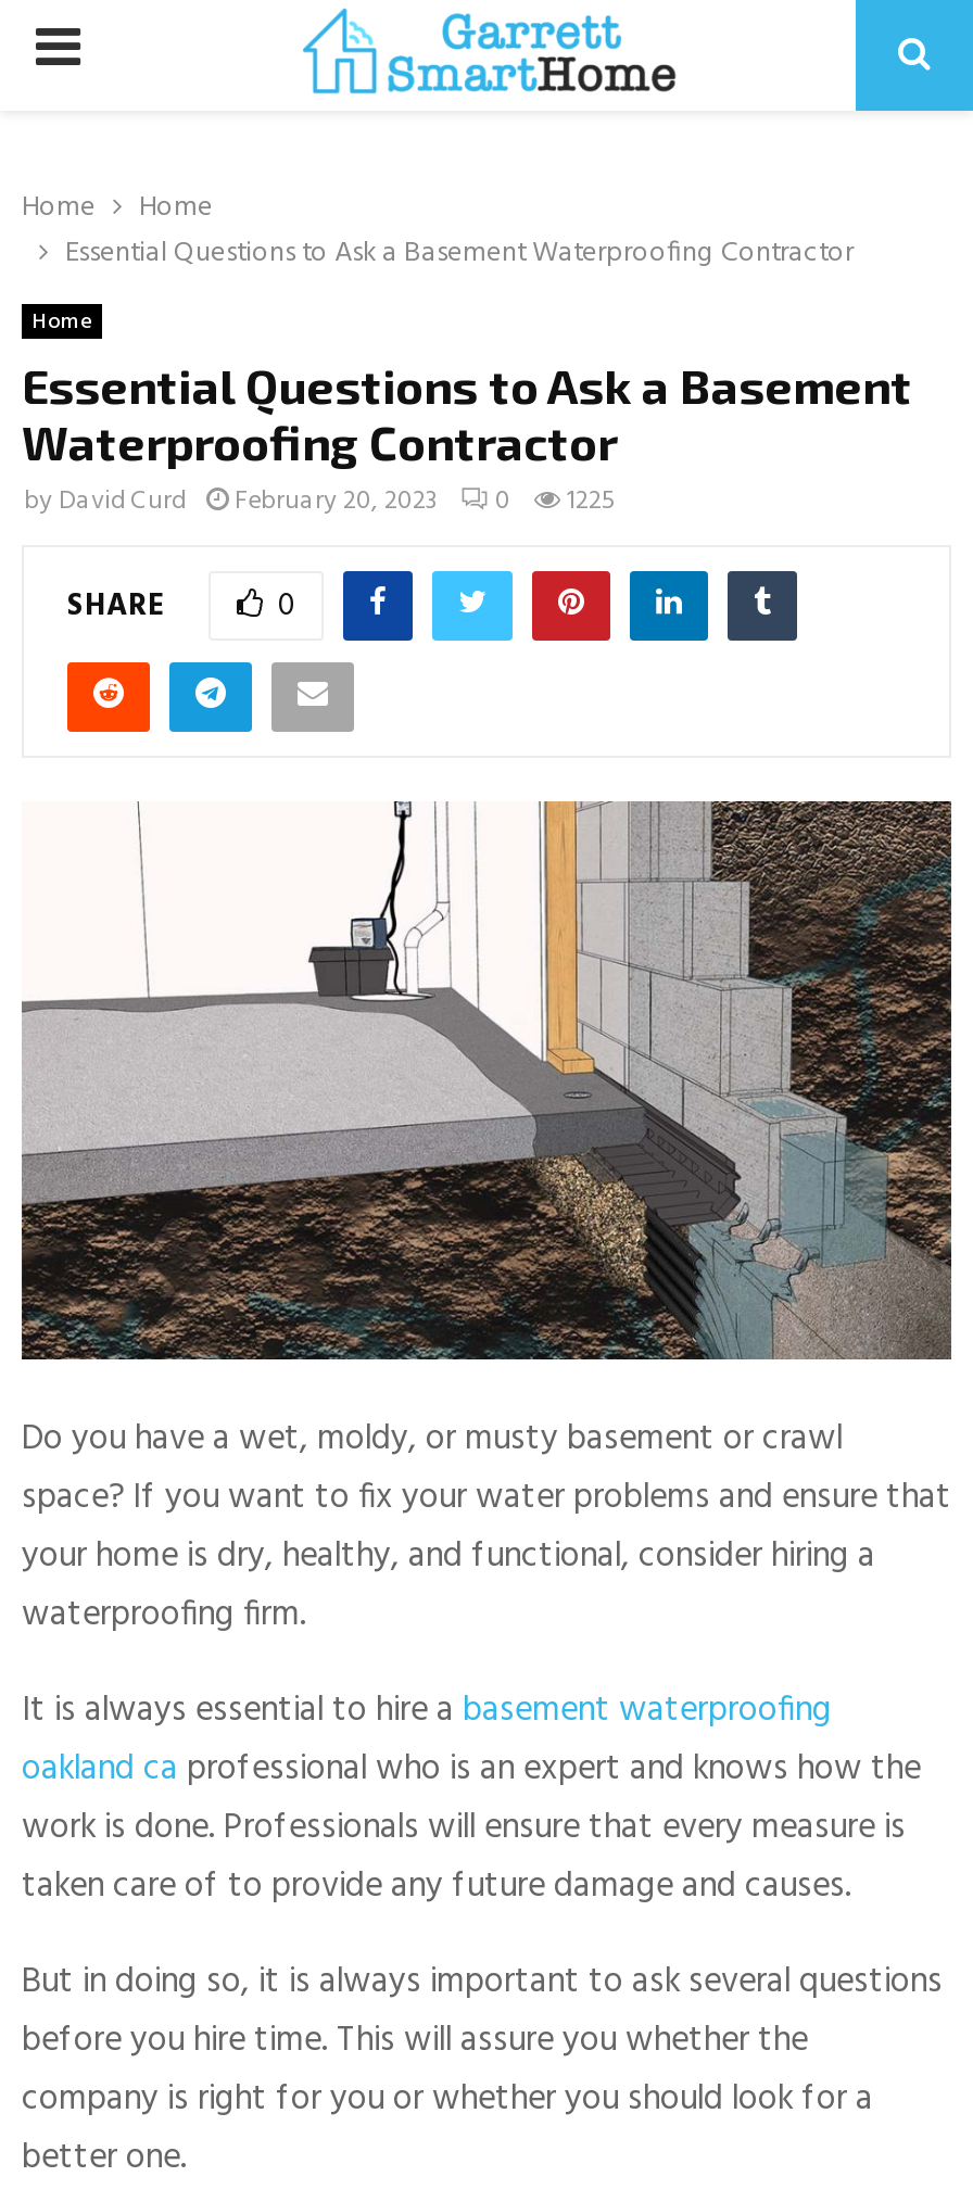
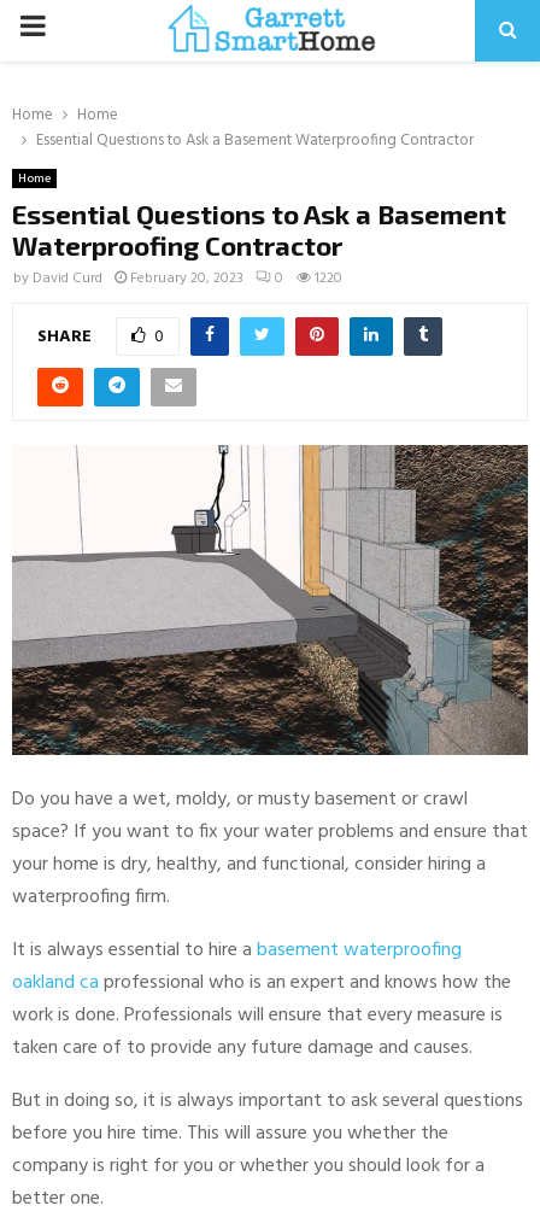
[24,480,615,523] by David Curd February 20, 2023 0 1225 -> [13,267,342,291] by David Curd February 20, 2023 0 1220

